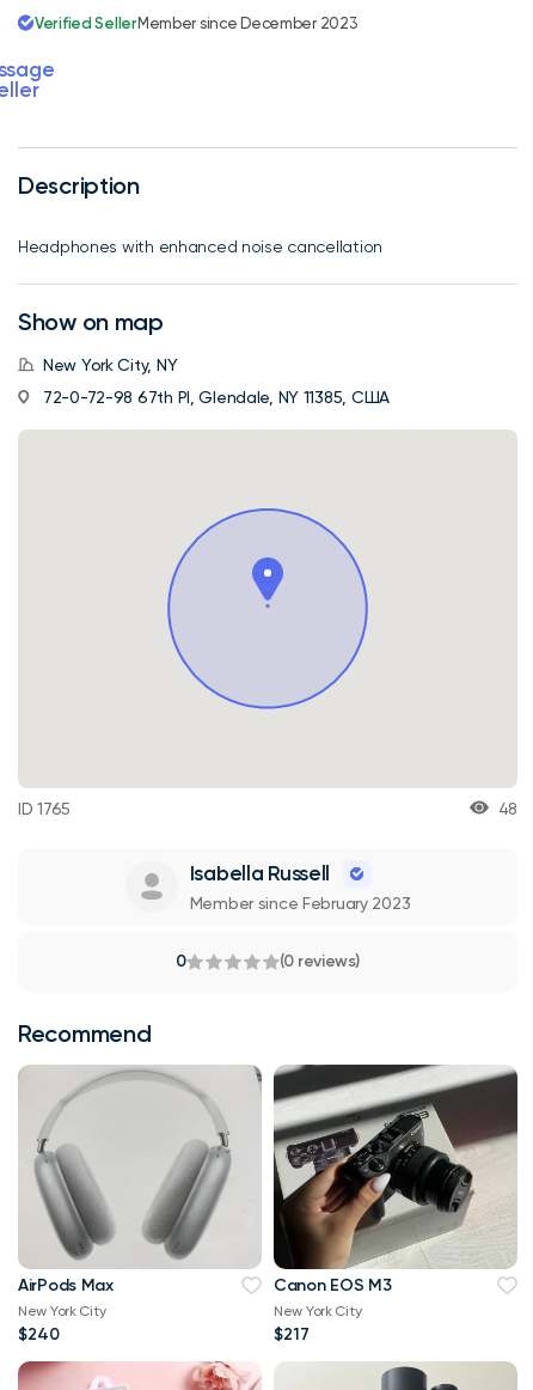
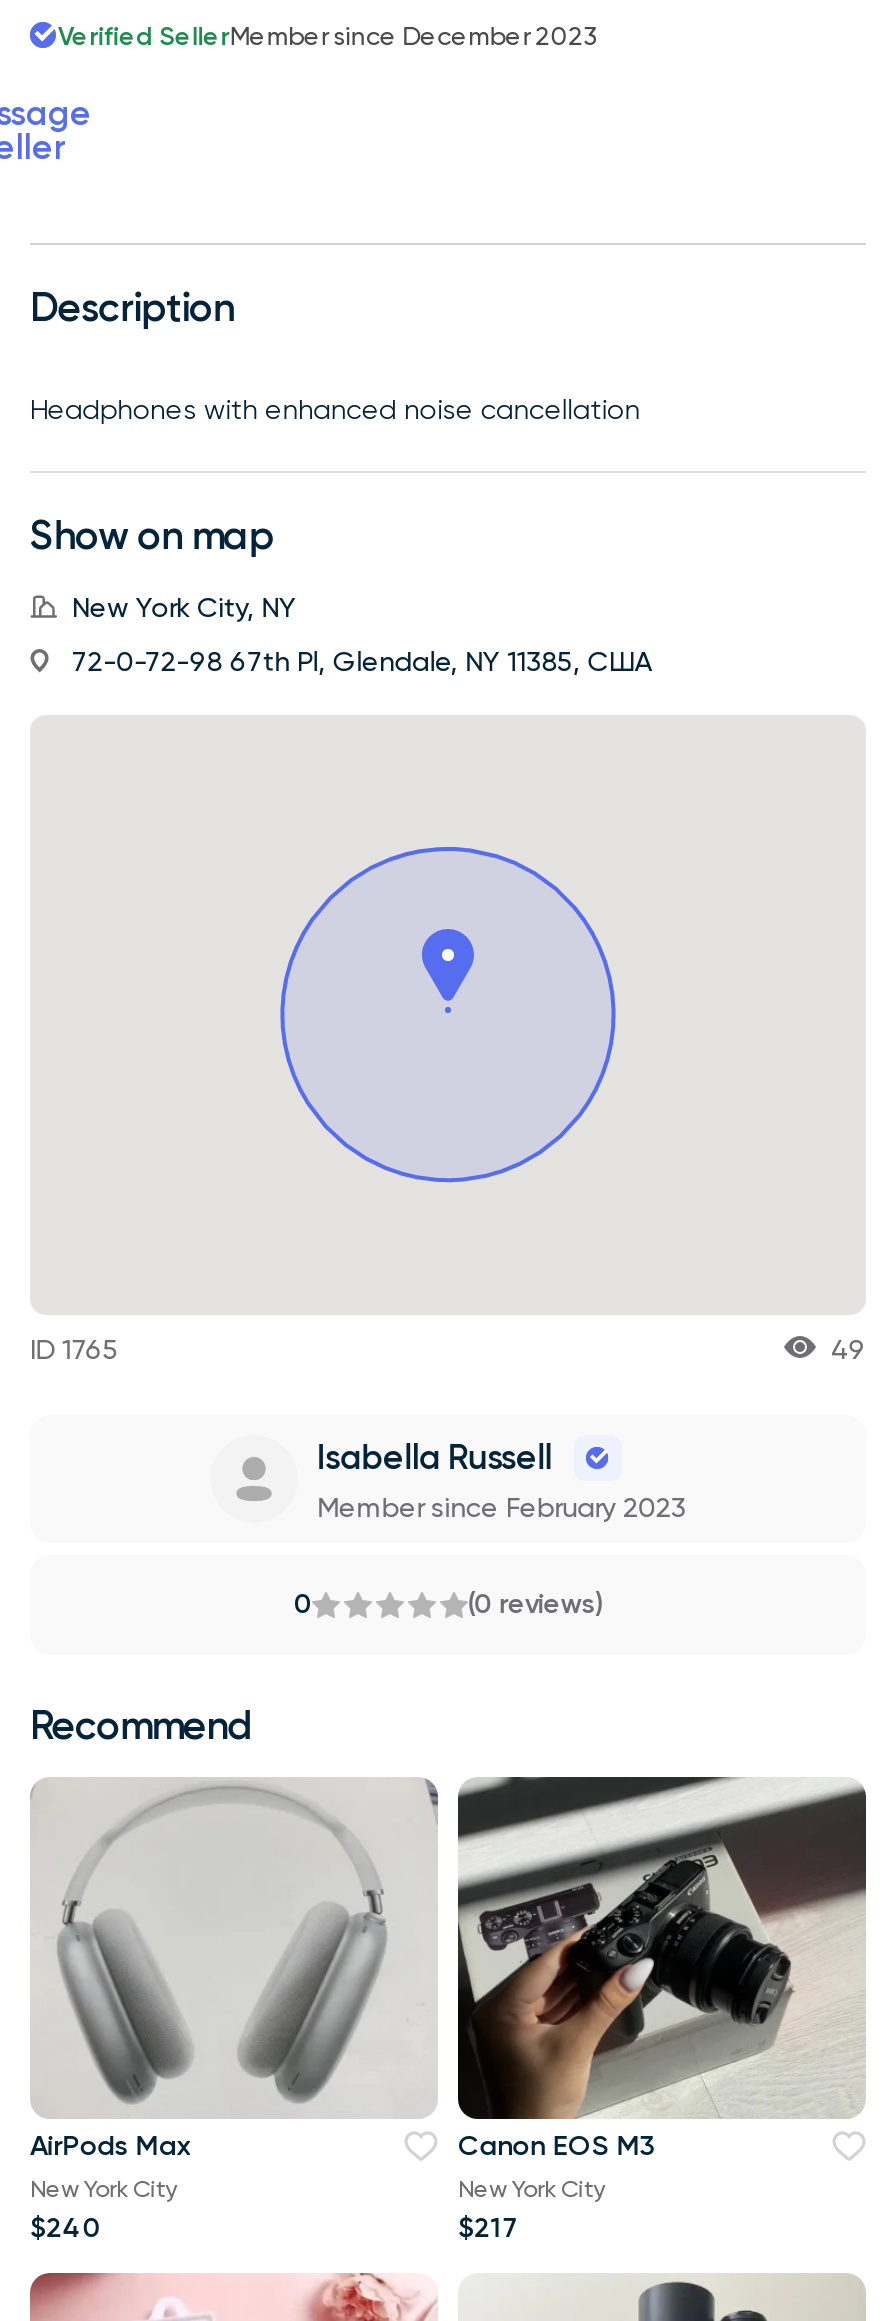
[498,799,517,818] 48 -> [831,1333,866,1365] 49

